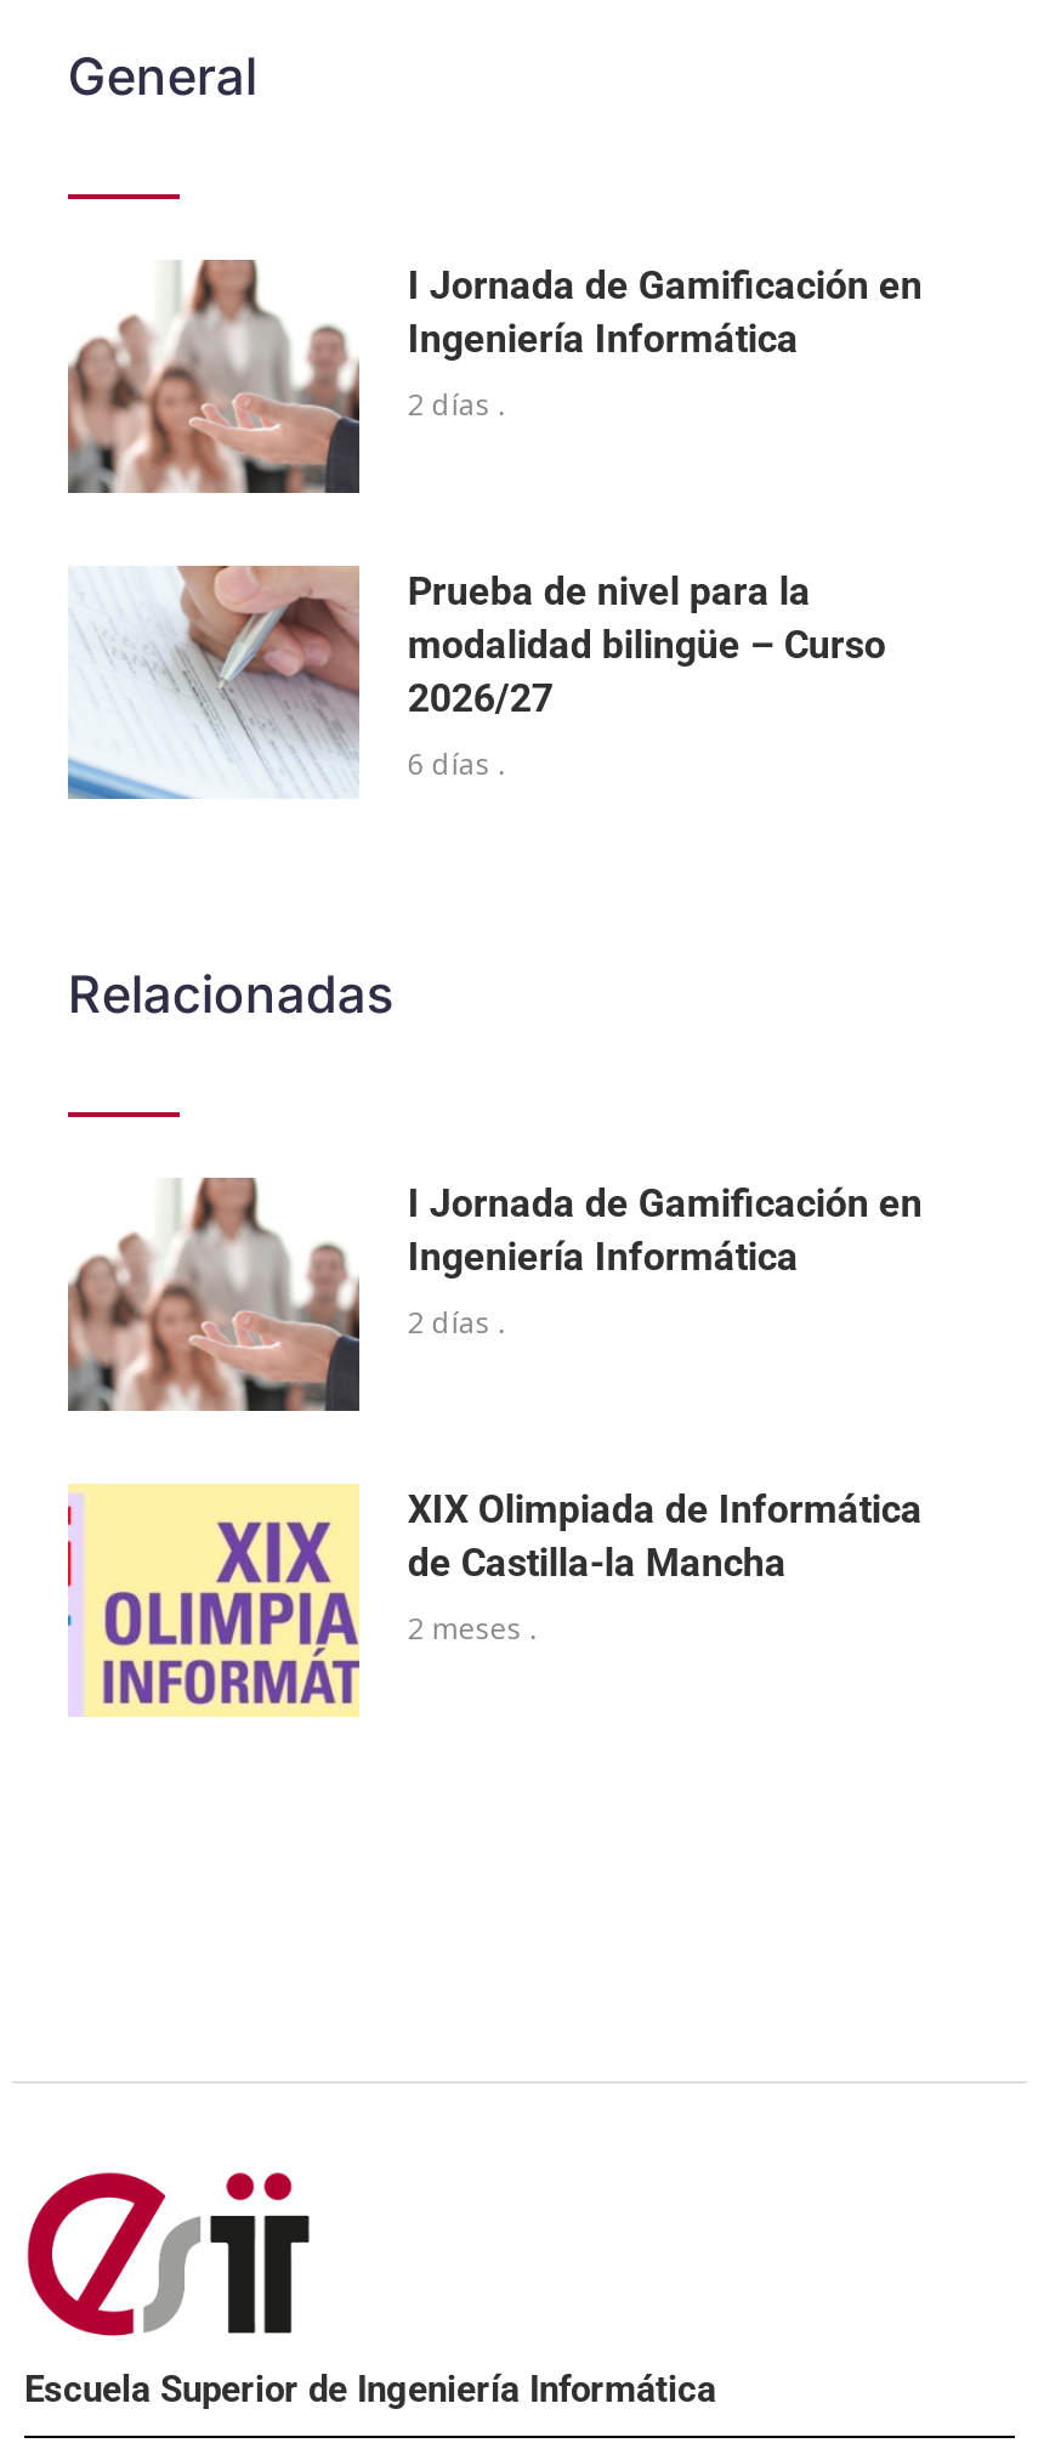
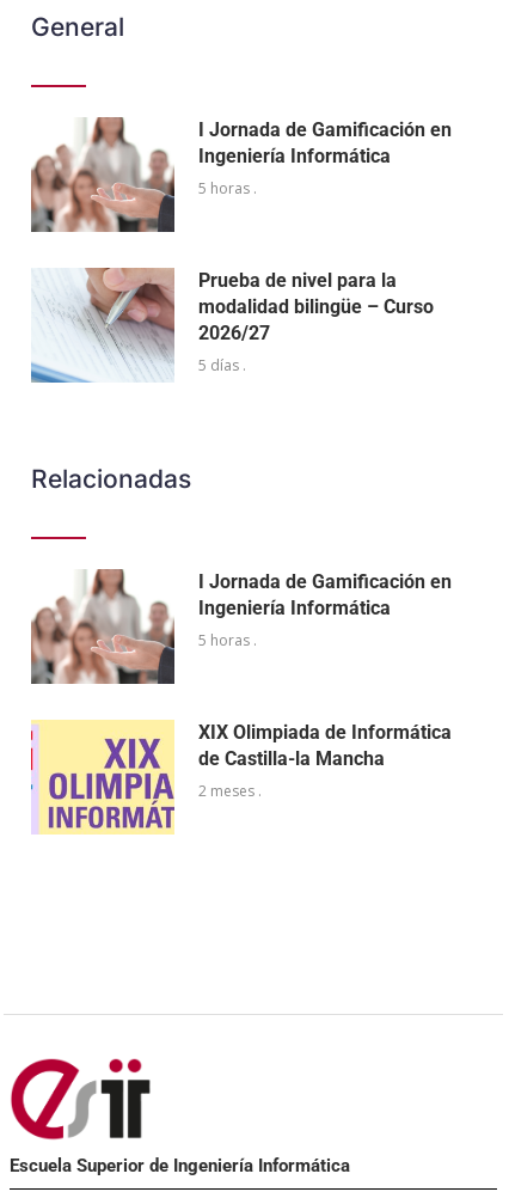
[408,384,505,425] 2 días . -> [198,178,257,198] 5 horas .
[408,743,505,784] 6 días . -> [198,355,246,375] 5 días .
[408,1302,505,1343] 2 días . -> [198,630,257,650] 5 horas .

